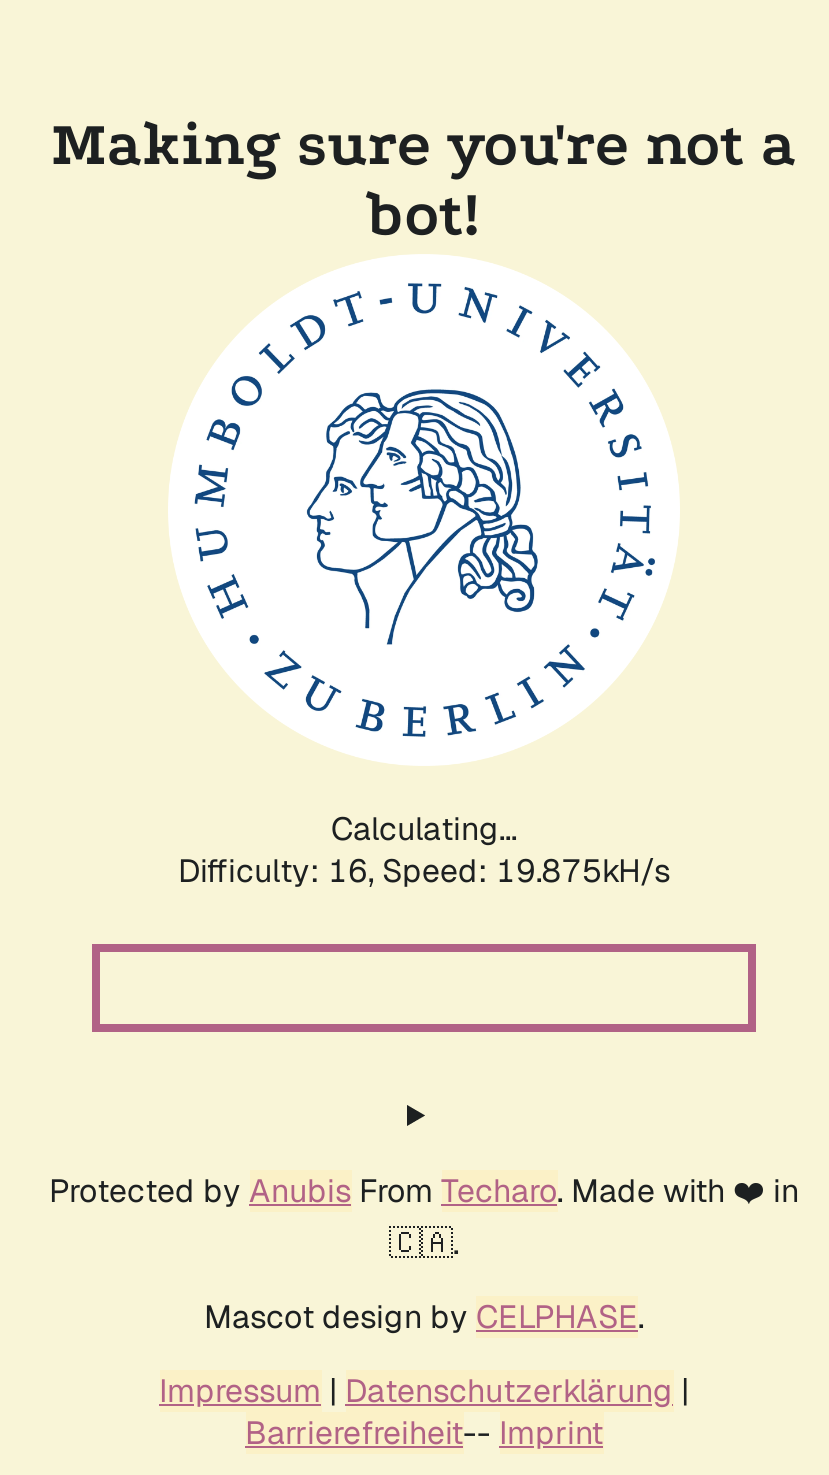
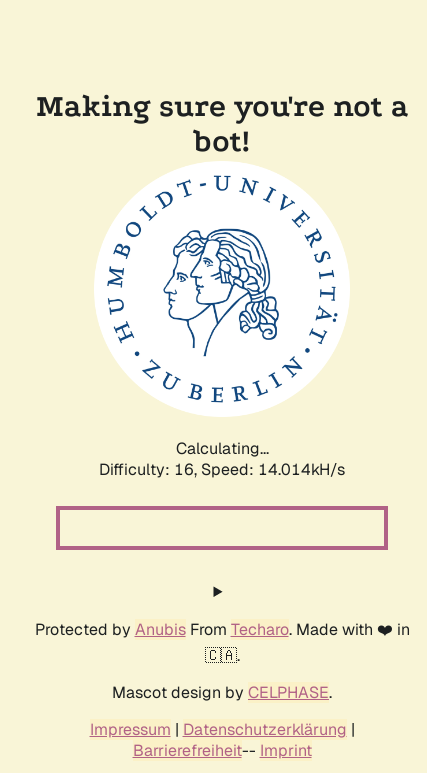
[178,850,670,892] Difficulty: 16, Speed: 19.875kH/s -> [99,459,345,480] Difficulty: 16, Speed: 14.014kH/s

